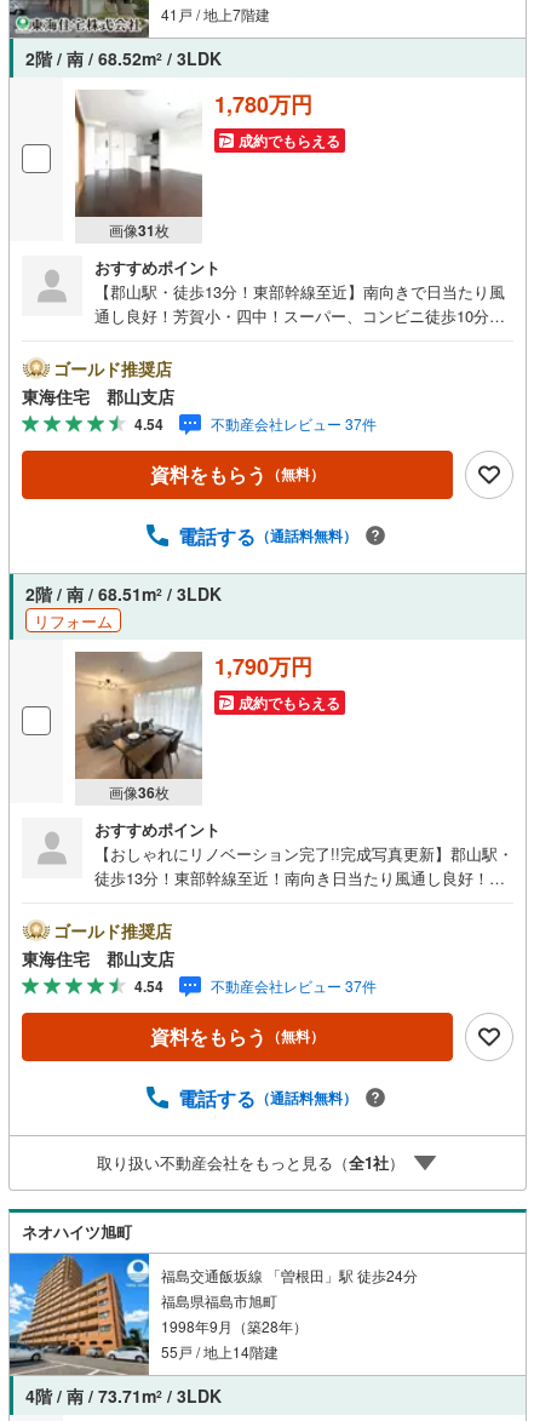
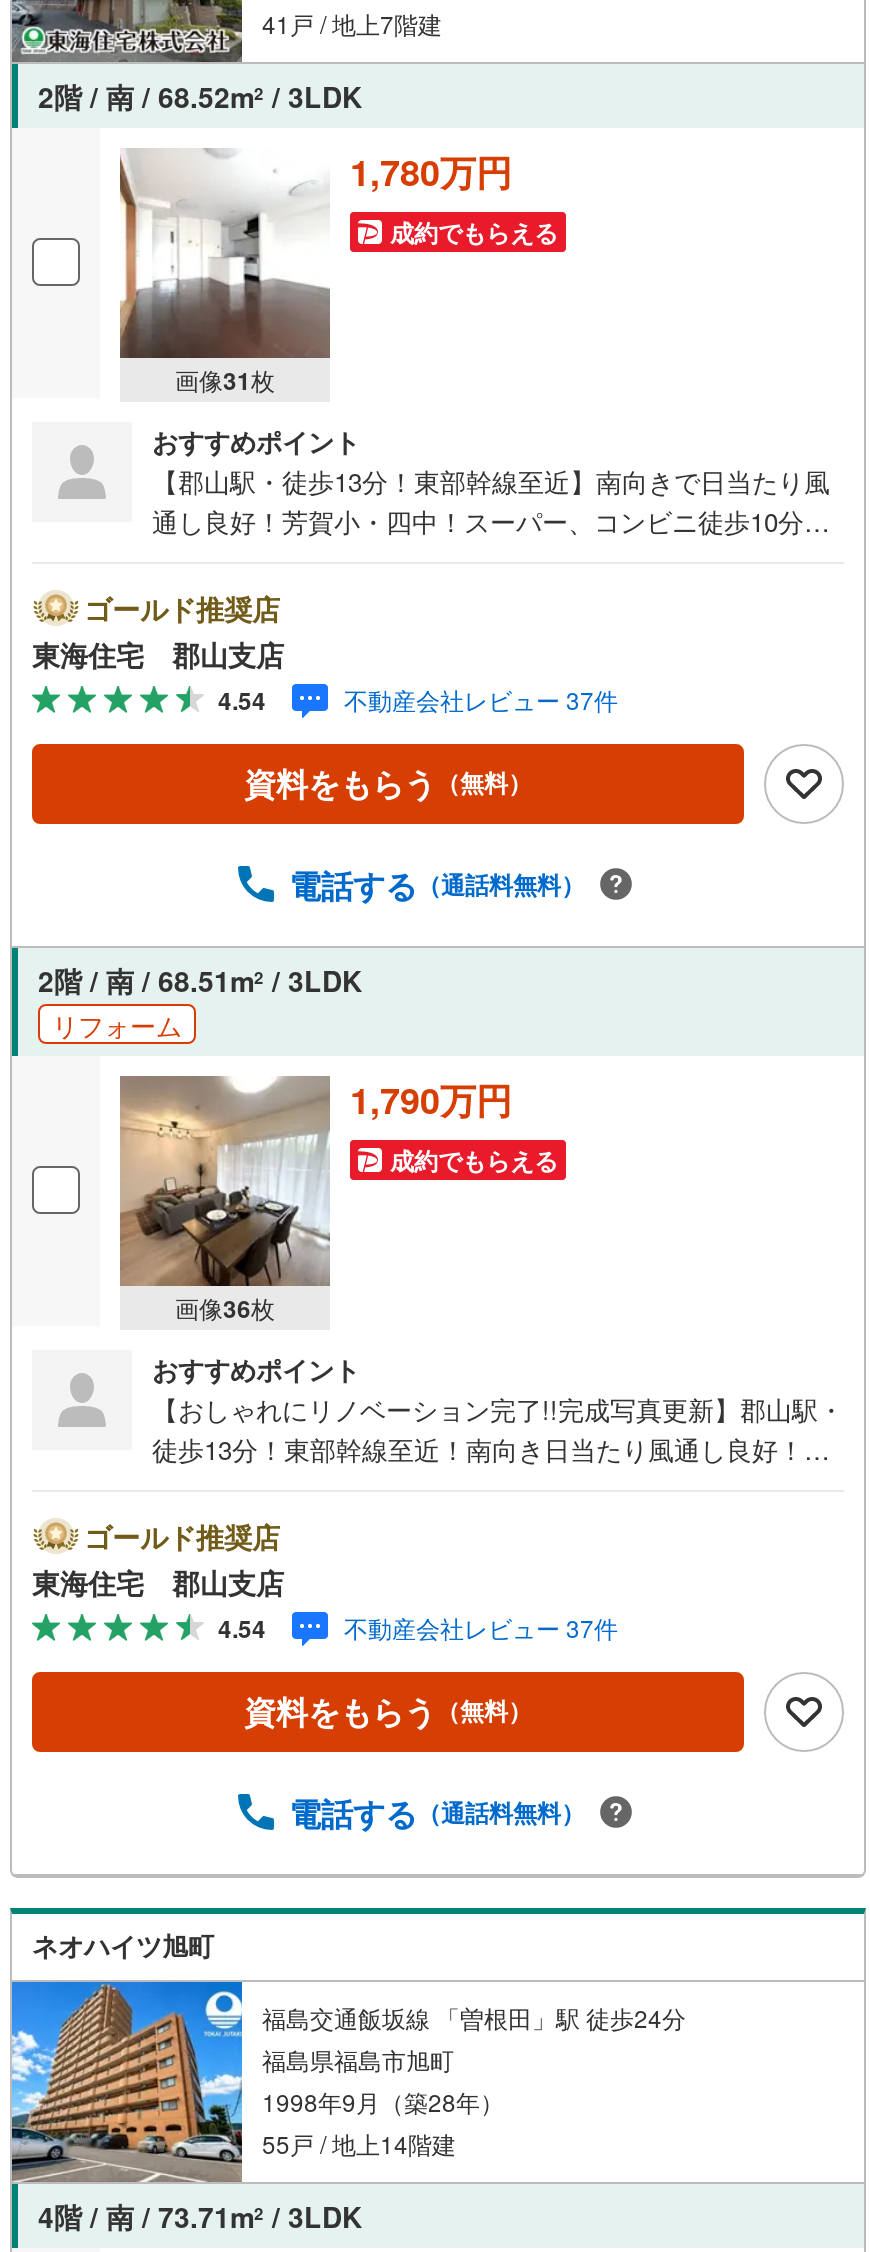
[96,1151,404,1174] 取り扱い不動産会社をもっと見る（全1社） -> none

